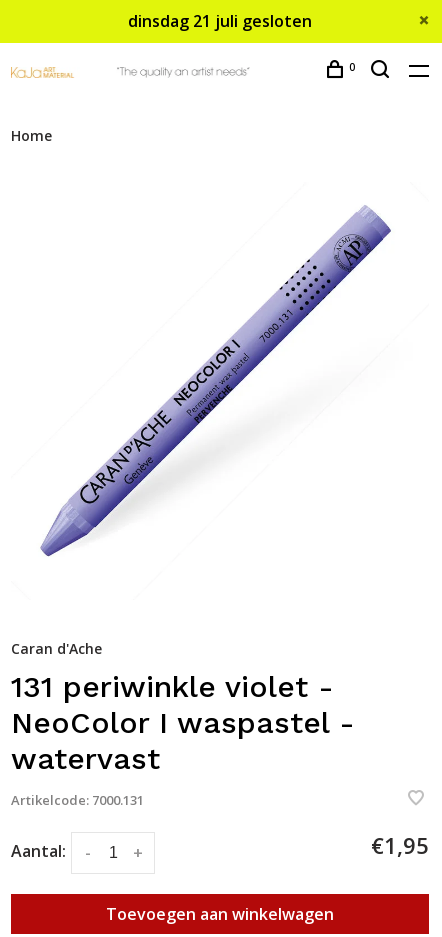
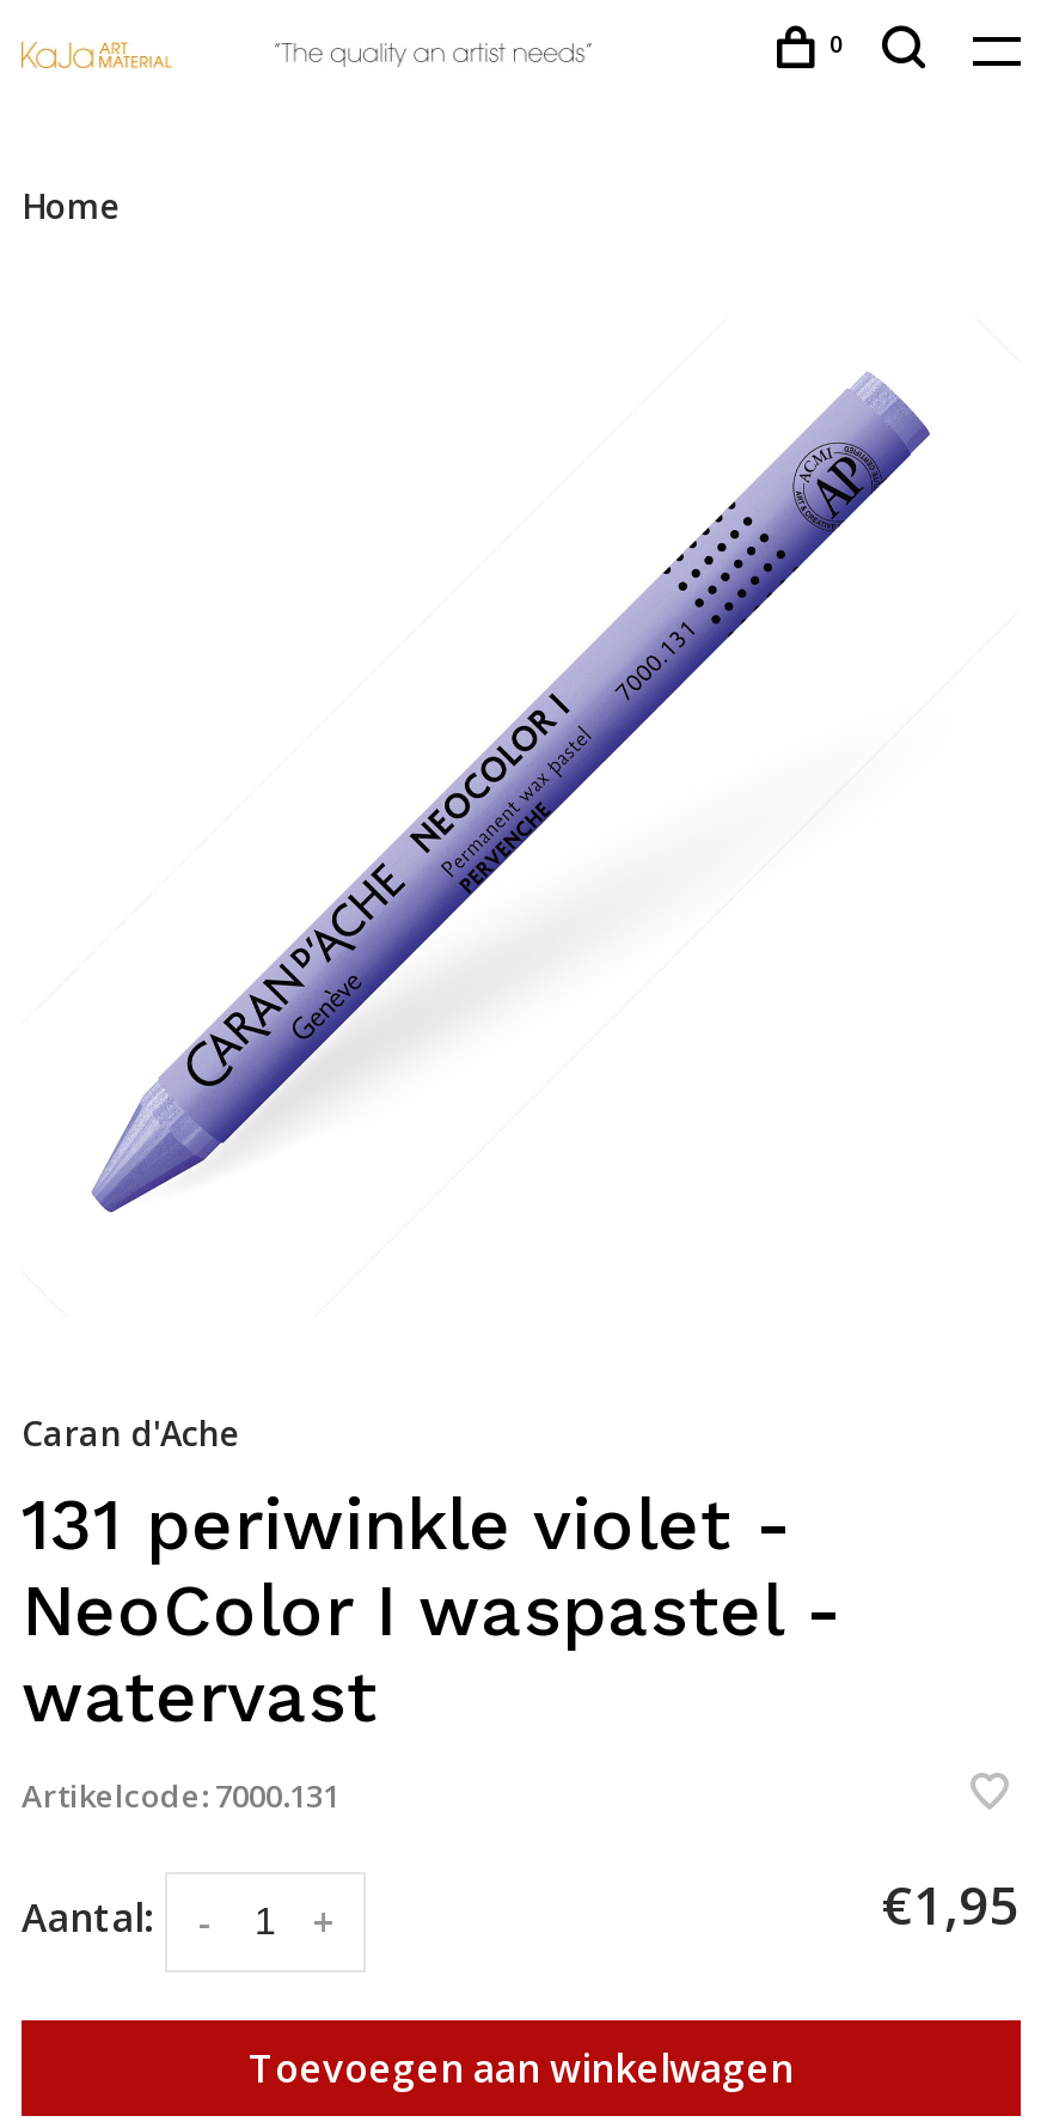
[128,10,312,32] dinsdag 21 juli gesloten -> none

